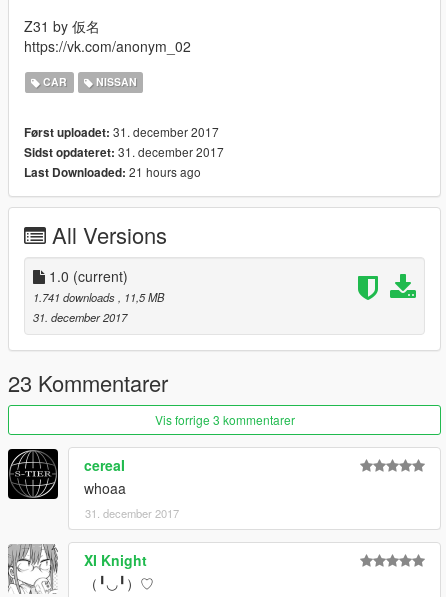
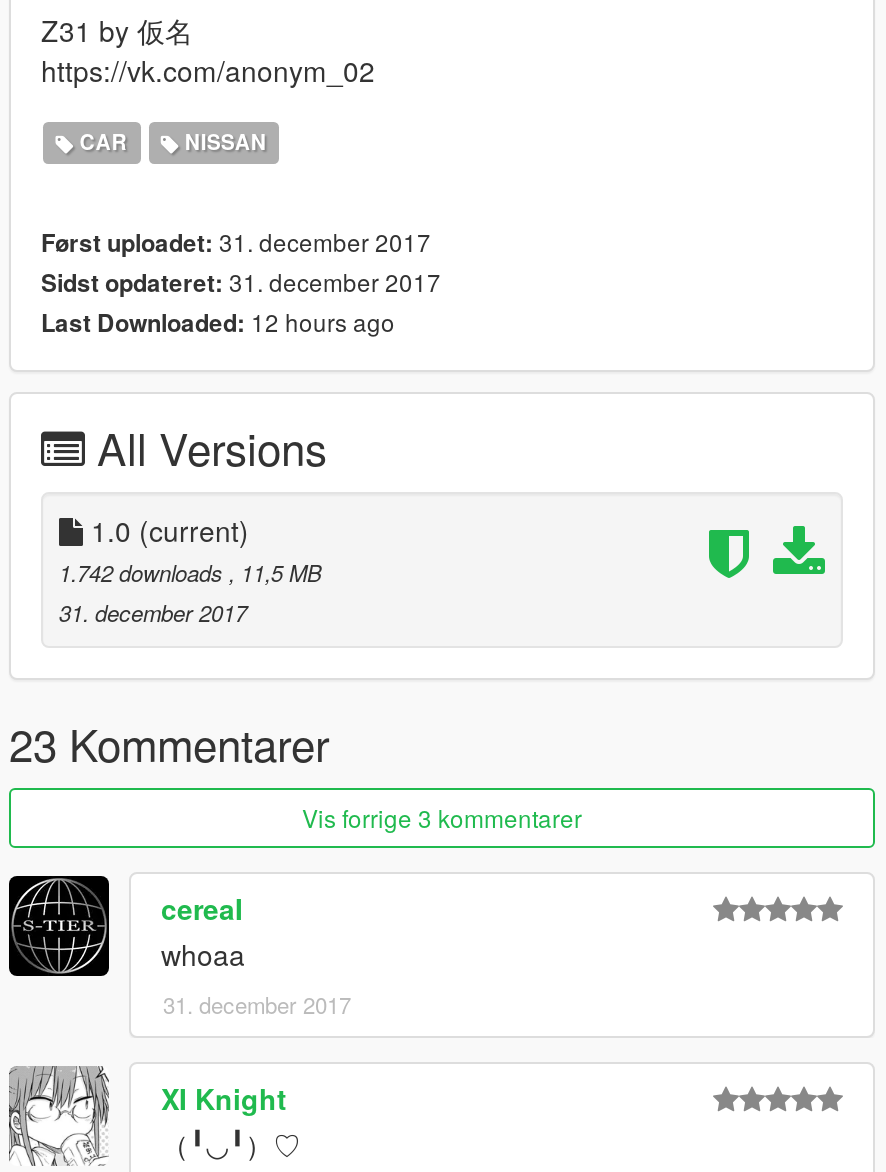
[24,162,201,180] Last Downloaded: 21 hours ago -> [41,303,395,339] Last Downloaded: 12 hours ago
[33,288,164,304] 1.741 downloads, 11,5 MB -> [59,555,321,587] 1.742 downloads, 11,5 MB

